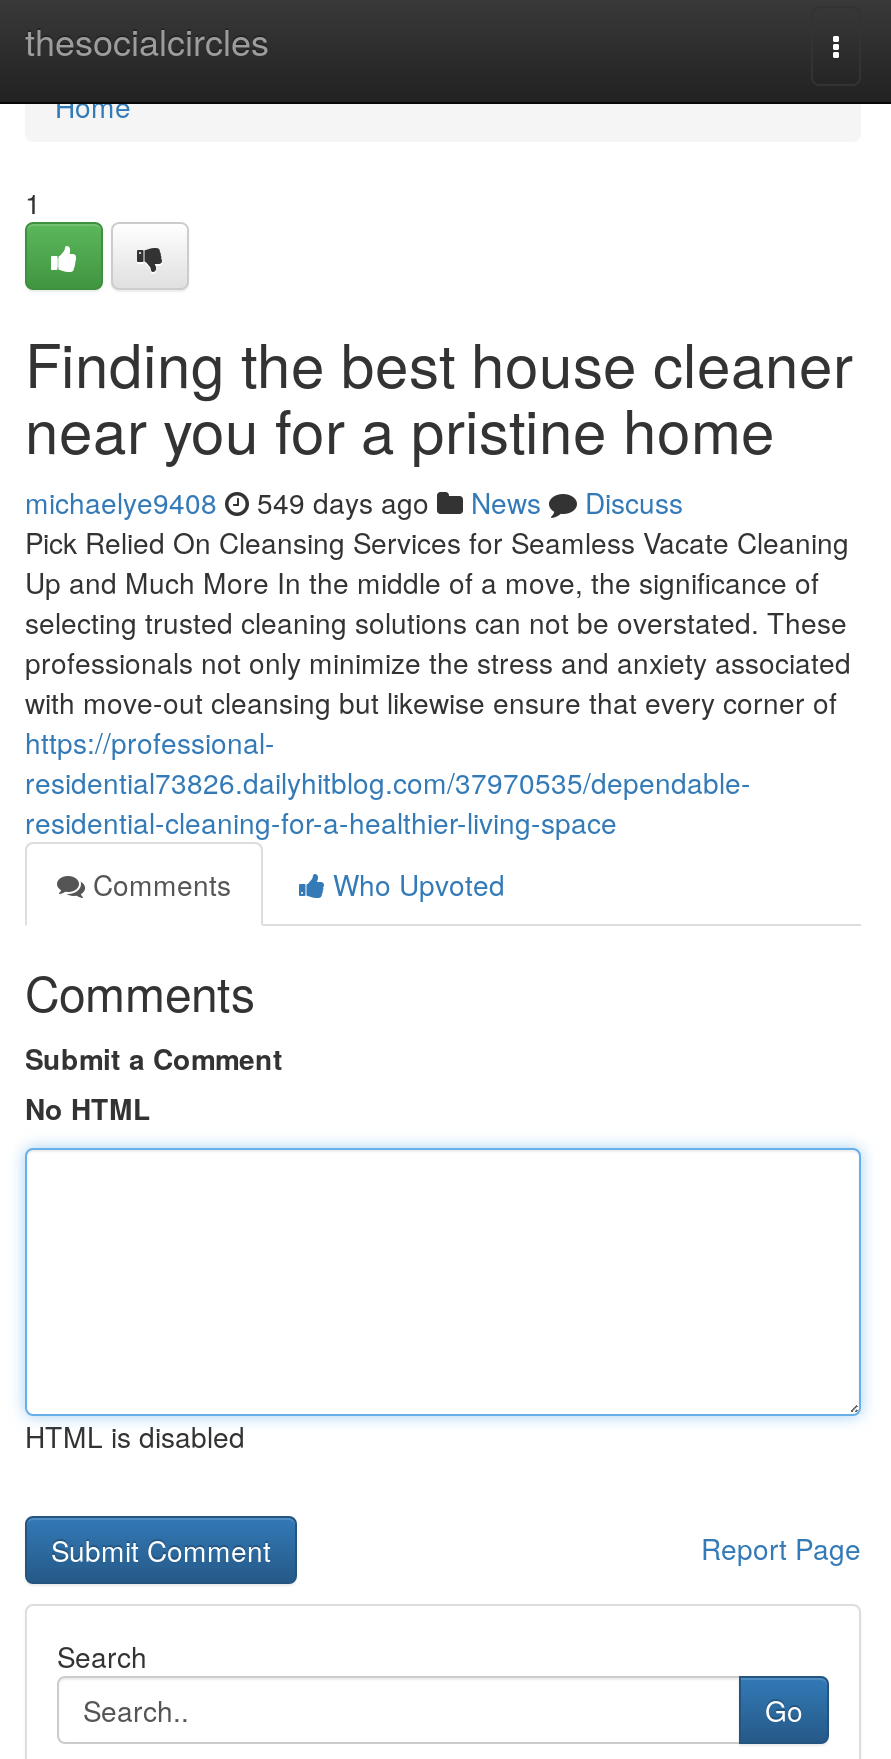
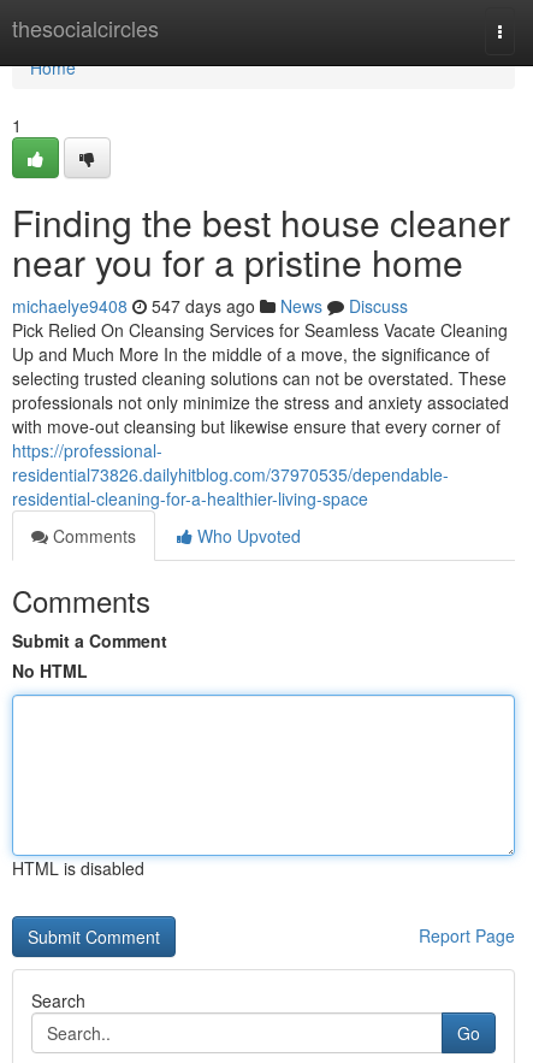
[25,482,683,522] michaelye9408 549 days ago News Discuss -> [12,294,408,318] michaelye9408 547 days ago News Discuss

